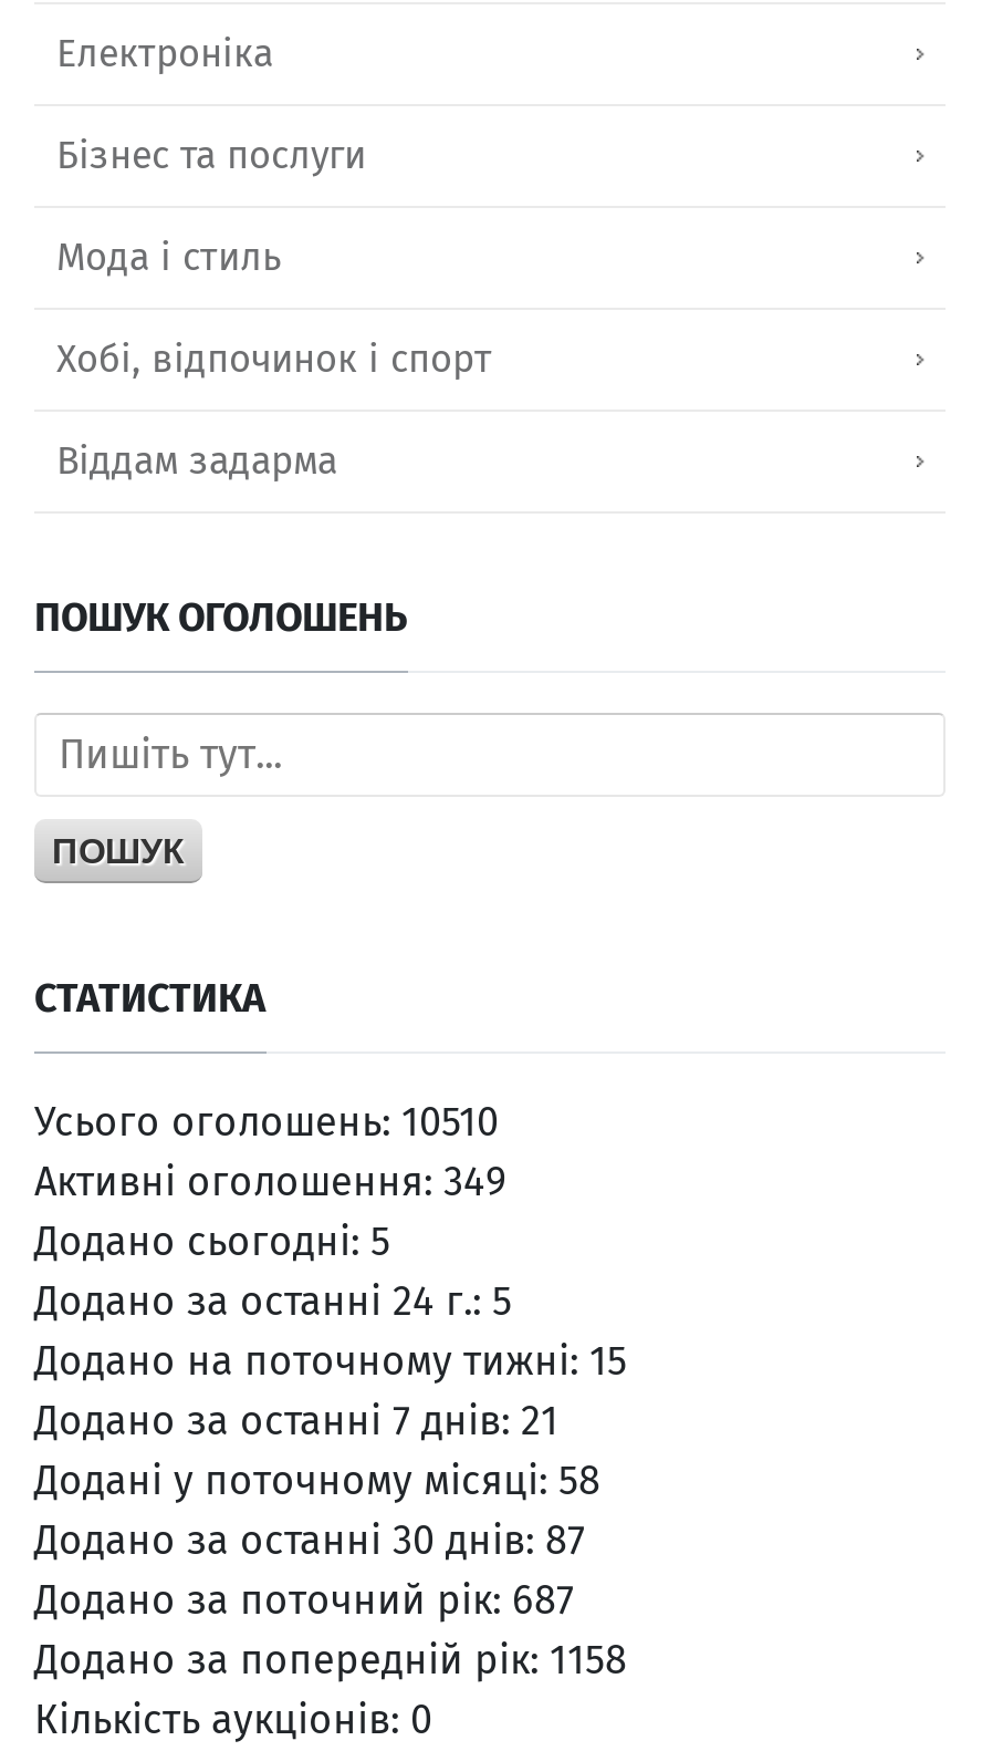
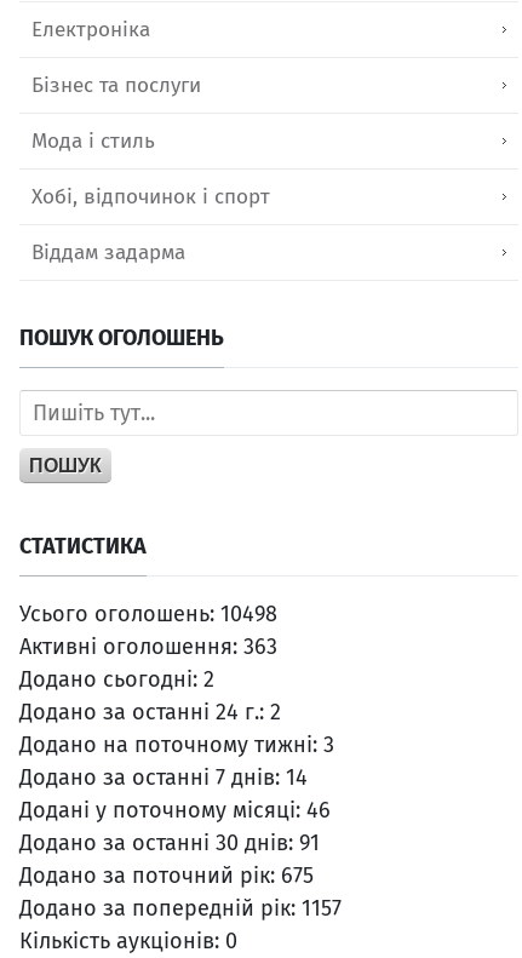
[34,1097,499,1146] Усього оголошень: 10510 -> [19,600,277,627] Усього оголошень: 10498
[34,1157,505,1206] Активні оголошення: 349 -> [19,633,277,660] Активні оголошення: 363
[34,1217,390,1265] Додано сьогодні: 5 -> [19,666,214,692] Додано сьогодні: 2
[34,1276,512,1325] Додано за останні 24 г.: 5 -> [19,698,281,725] Додано за останні 24 г.: 2
[34,1336,627,1385] Додано на поточному тижні: 15 -> [19,731,334,758] Додано на поточному тижні: 3
[34,1396,558,1445] Додано за останні 7 днів: 21 -> [19,764,308,790] Додано за останні 7 днів: 14
[34,1456,600,1504] Додані у поточному місяці: 58 -> [19,796,331,823] Додані у поточному місяці: 46
[34,1515,585,1564] Додано за останні 30 днів: 87 -> [19,829,320,856] Додано за останні 30 днів: 91
[34,1575,574,1624] Додано за поточний рік: 687 -> [19,862,314,888] Додано за поточний рік: 675
[34,1635,627,1684] Додано за попередній рік: 1158 -> [19,895,342,921] Додано за попередній рік: 1157

